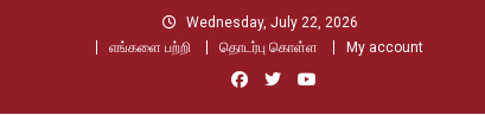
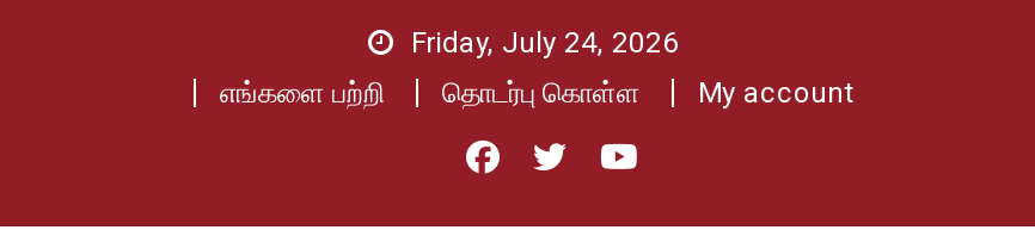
[186,14,358,31] Wednesday, July 22, 2026 -> [411,26,679,60] Friday, July 24, 2026

